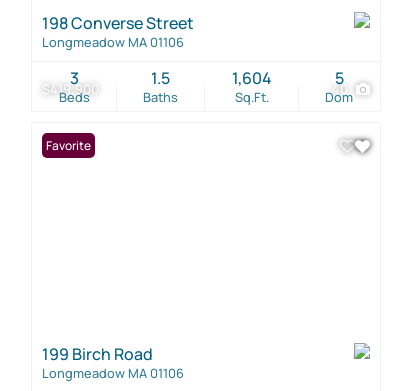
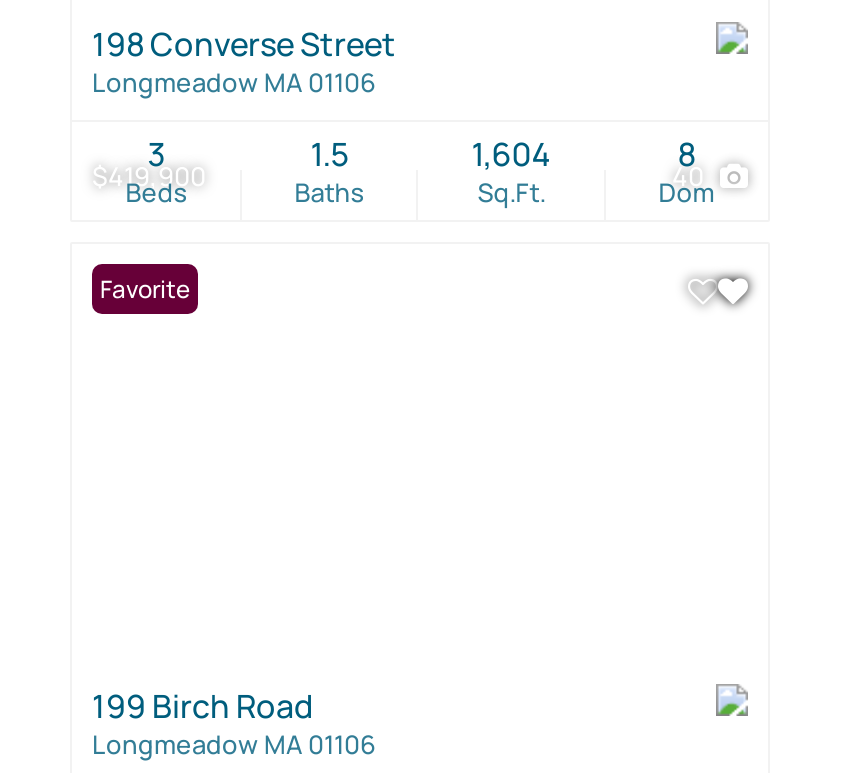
[335,67,344,89] 5 -> [678,132,696,176] 8

